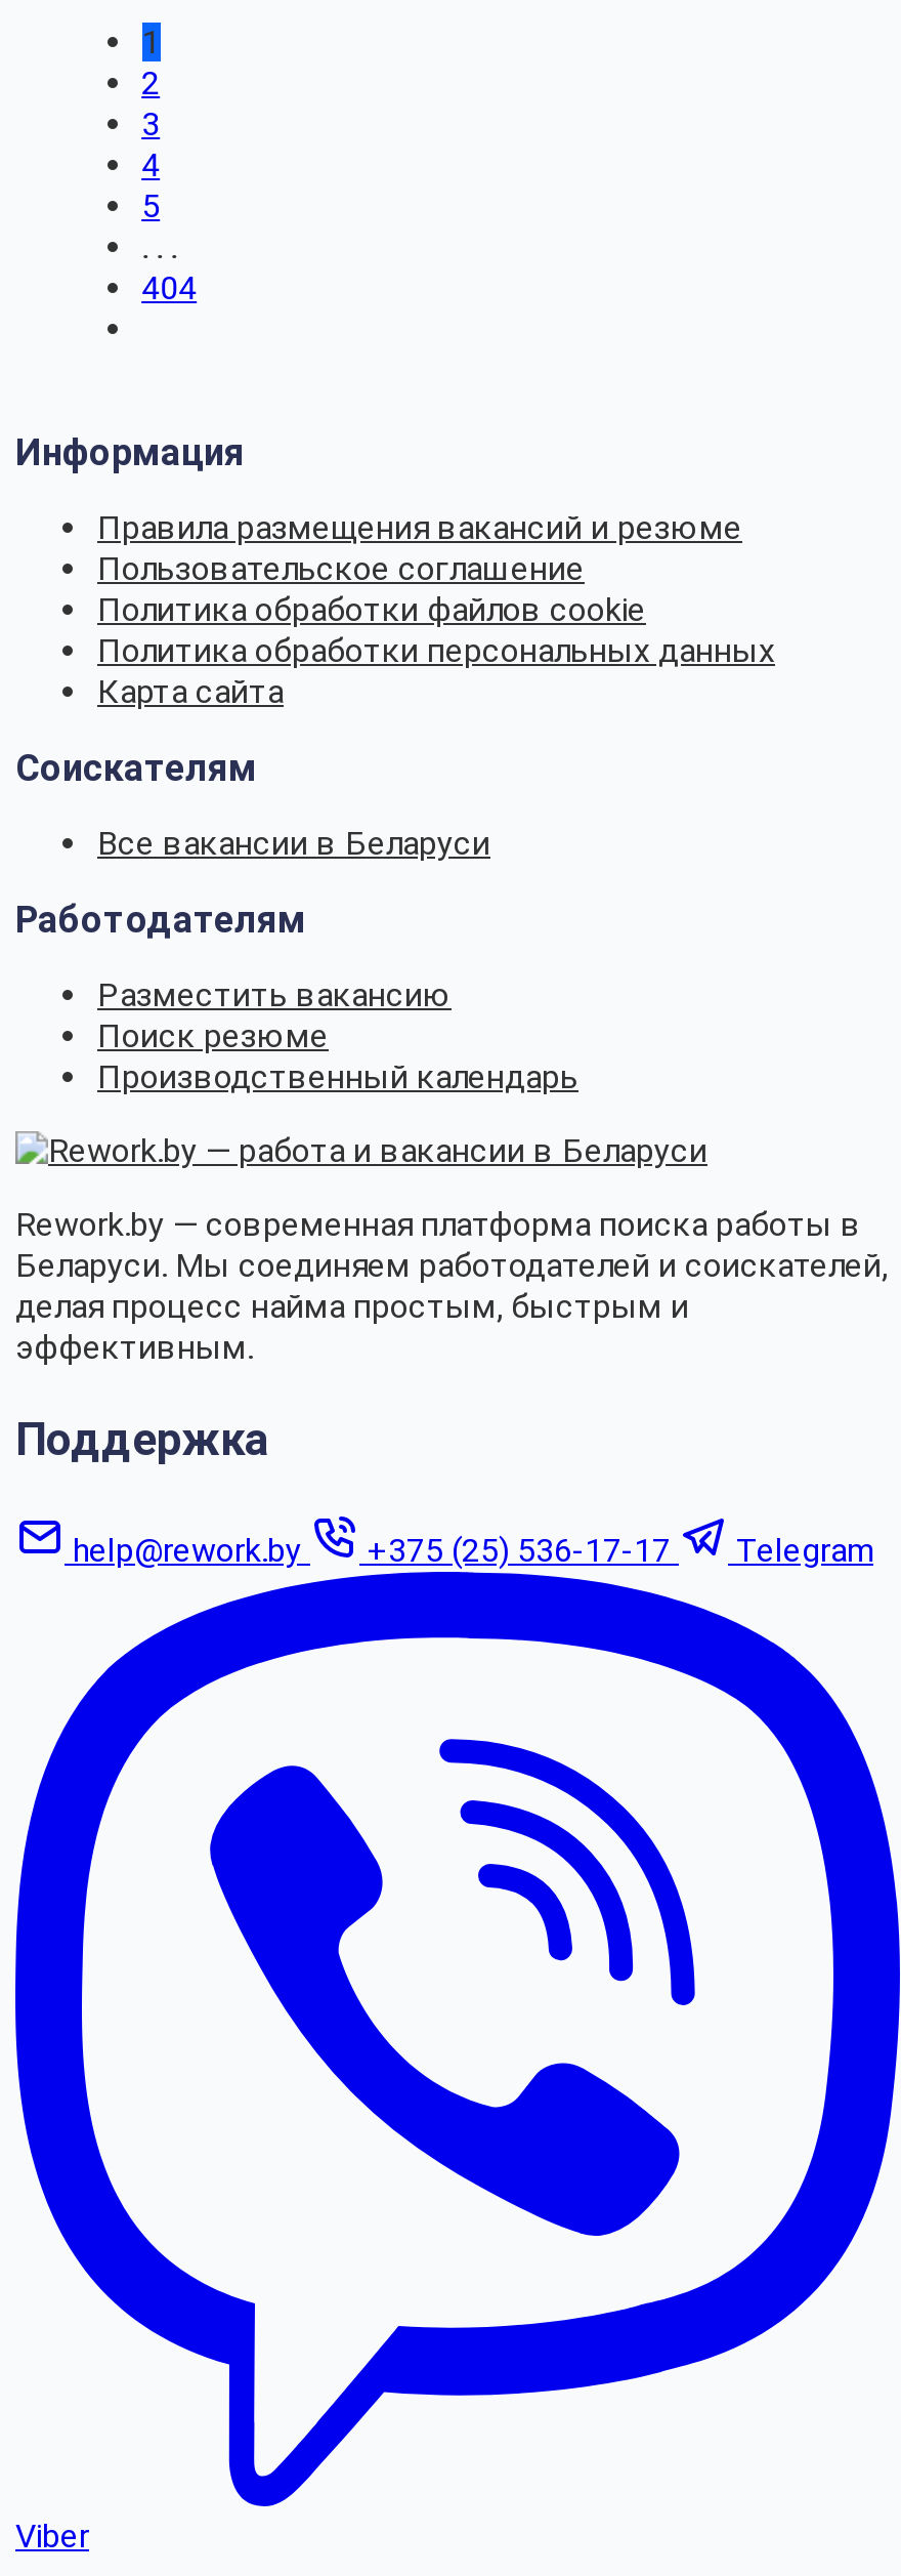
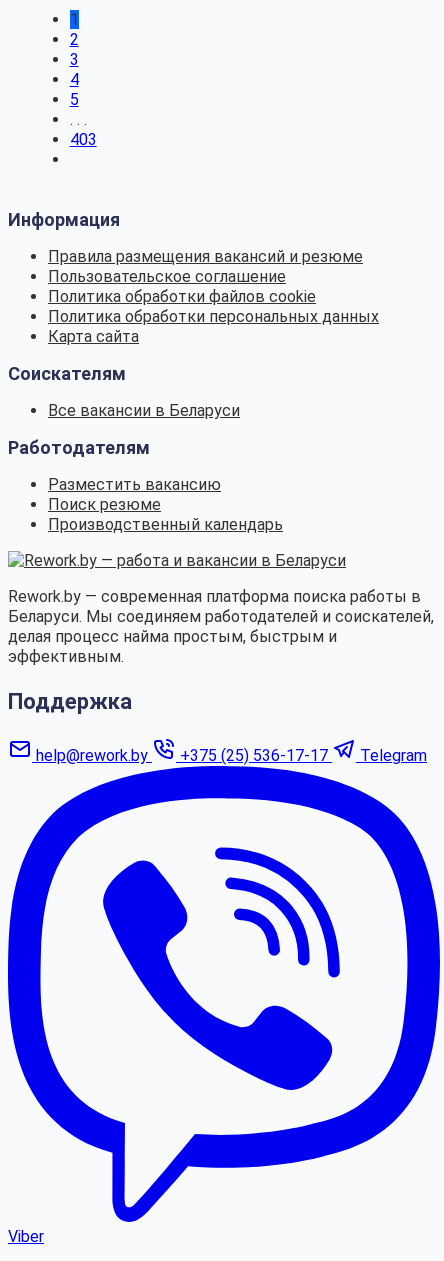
[141,268,197,307] 404 -> [70,130,97,149] 403

